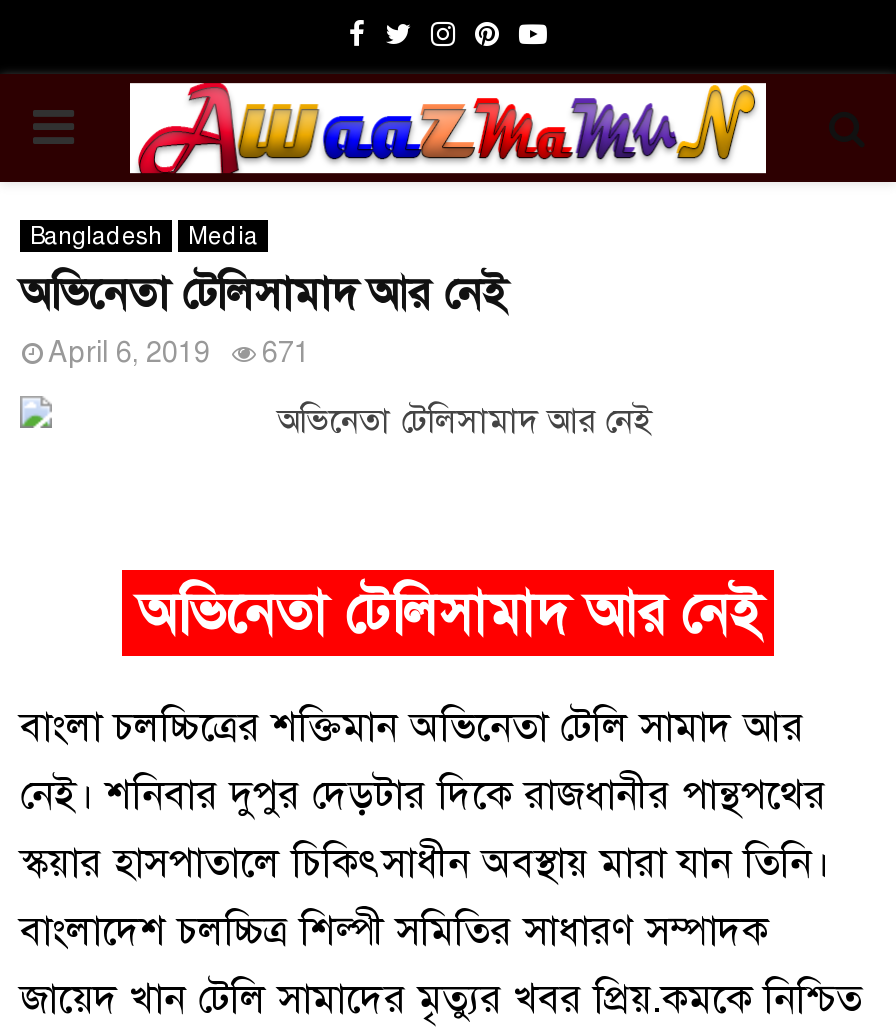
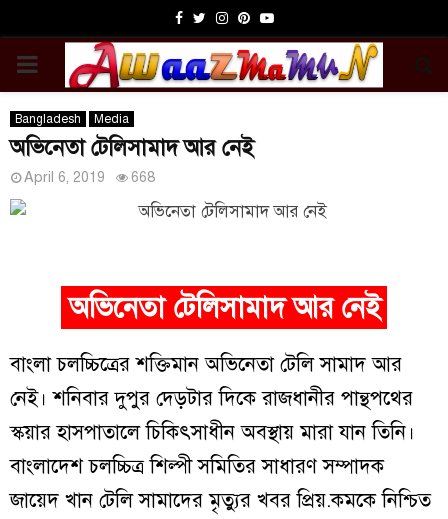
[48,334,310,370] April 6, 2019 671 -> [24,168,155,186] April 6, 2019 668

